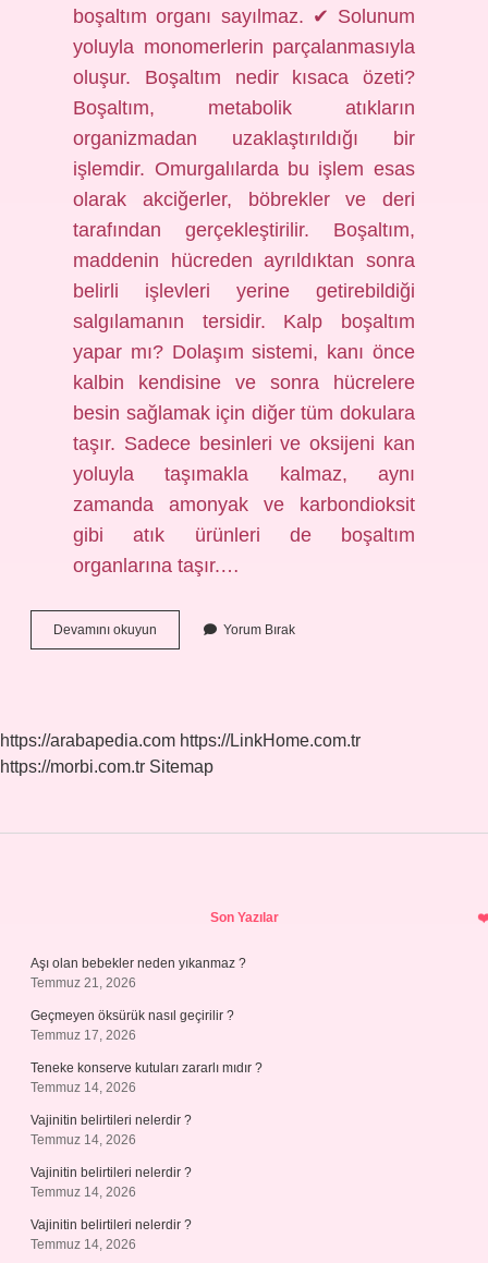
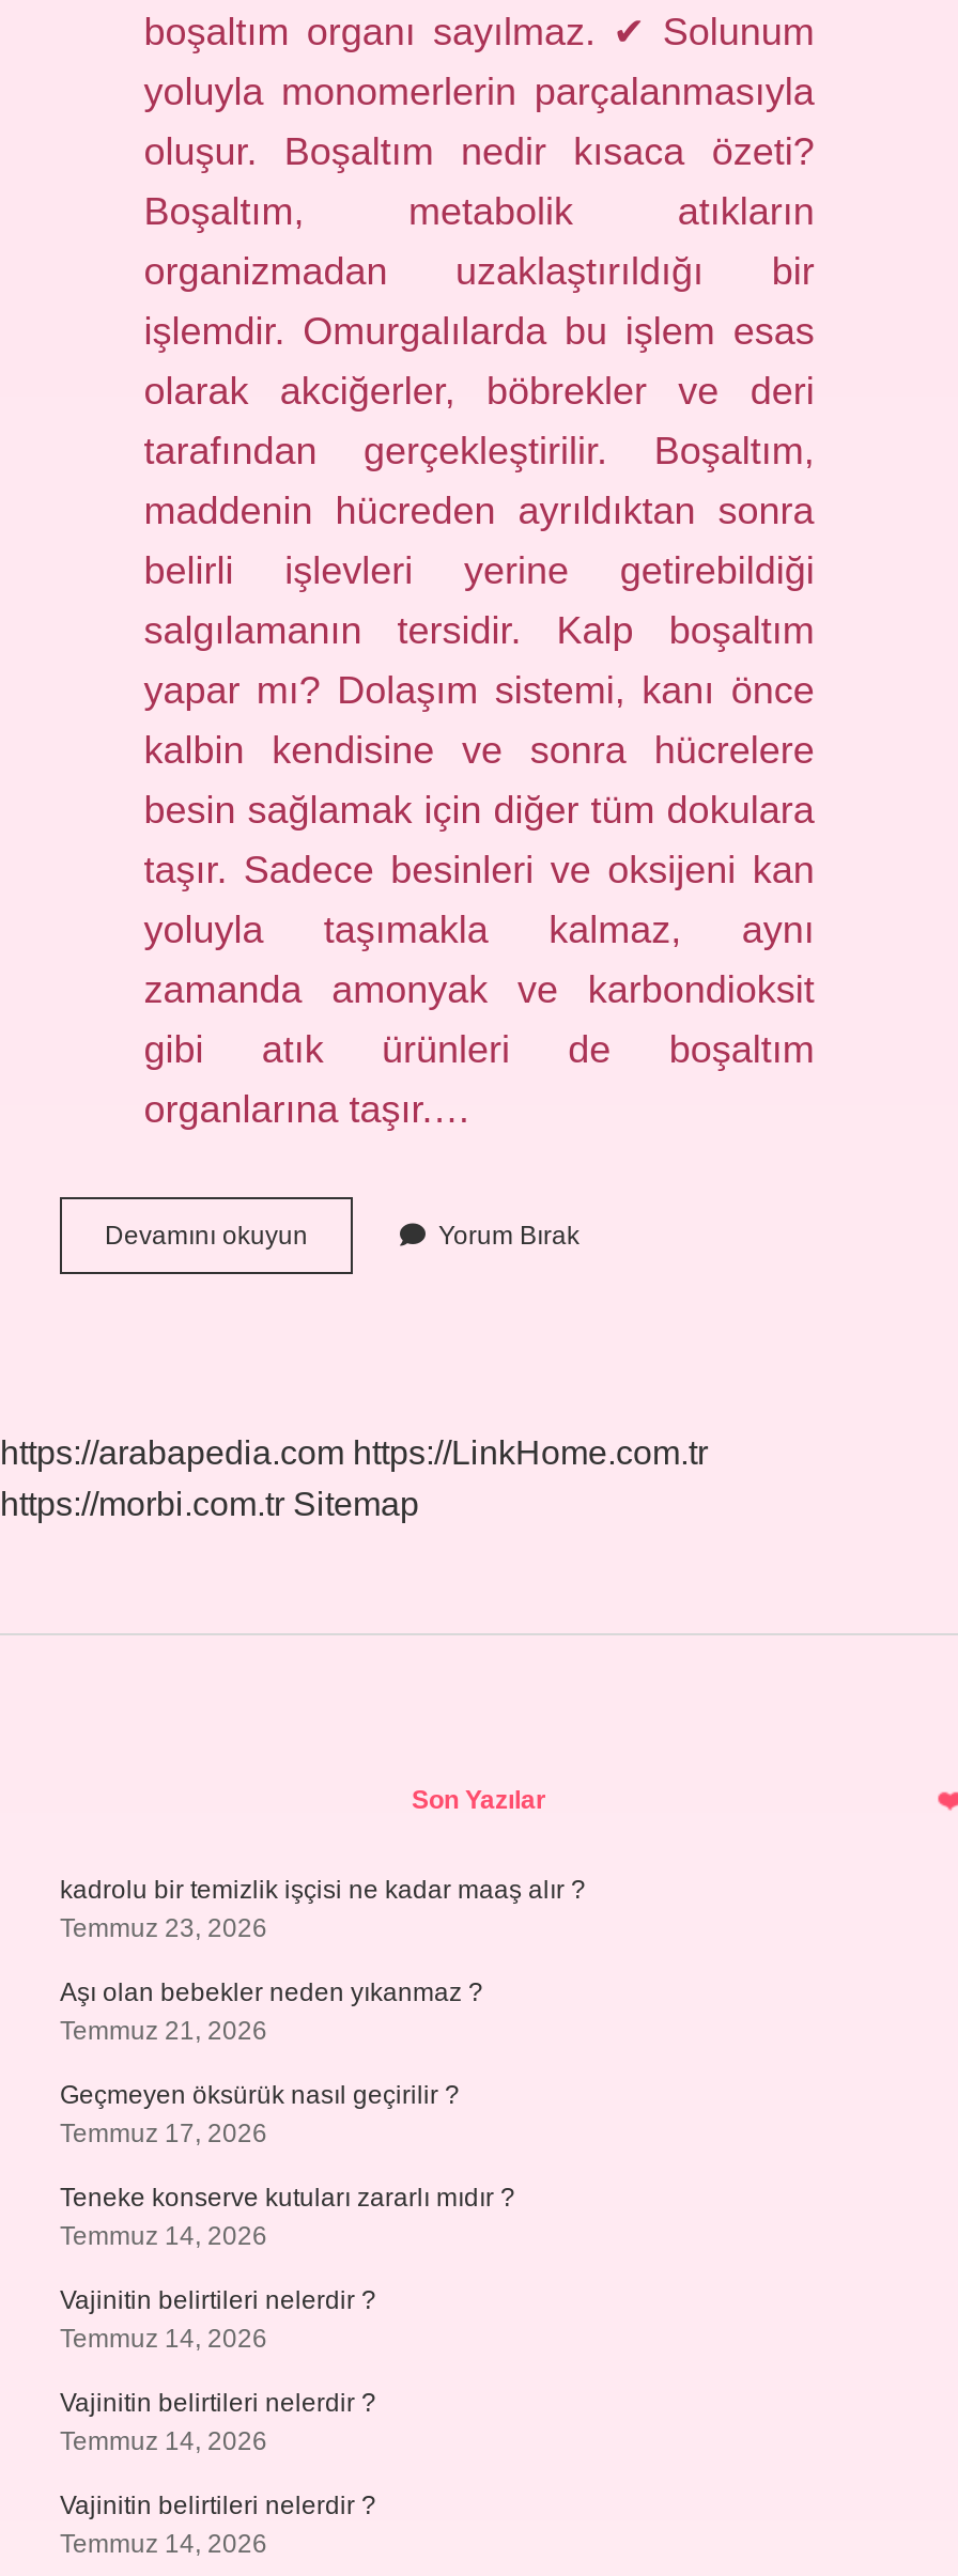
none -> [60,1875,586,1943] kadrolu bir temizlik işçisi ne kadar maaş alır ? | Temmuz 23, 2026

